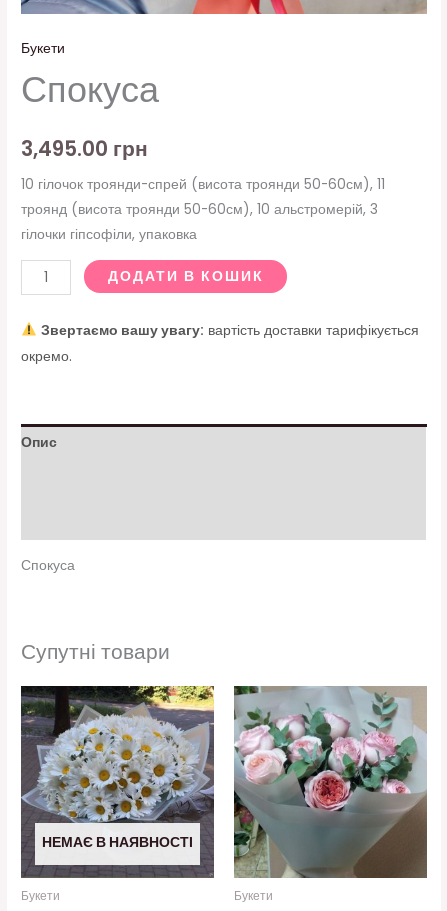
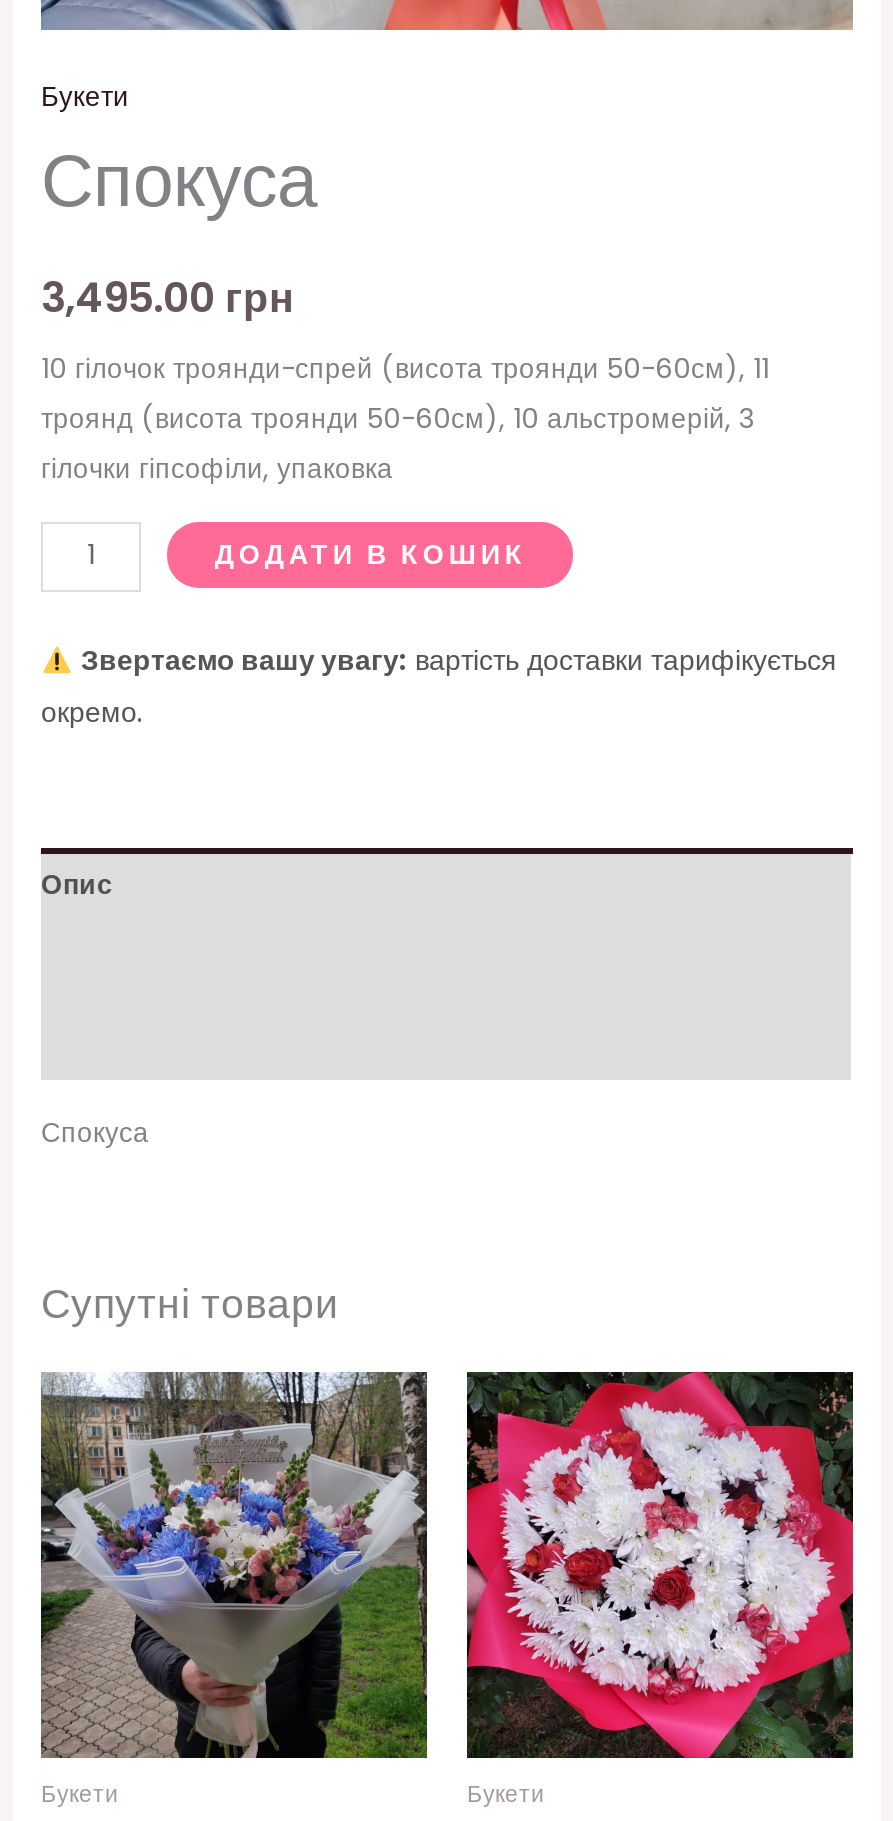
[20,685,215,879] [image] -> [41,1370,429,1758] [image]
[233,685,428,879] [image] -> [465,1370,855,1760] [image]
[42,833,193,852] НЕМАЄ В НАЯВНОСТІ -> none

